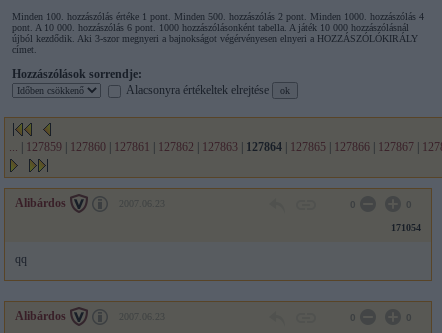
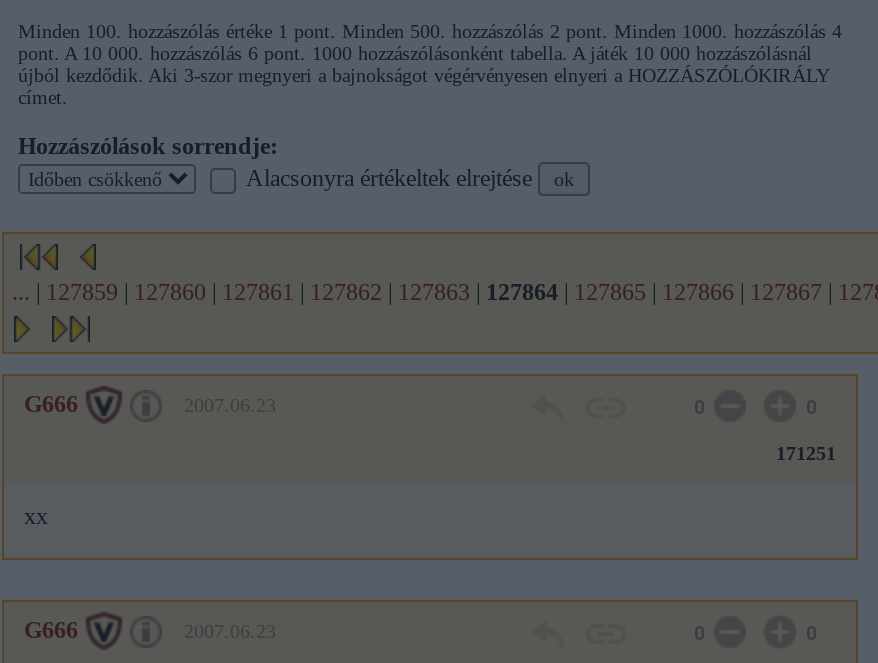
[15,196,66,210] Alibárdos -> [24,390,78,418] G666
[391,222,421,233] 171054 -> [776,442,836,464] 171251
[15,252,27,266] qq -> [24,502,48,530] xx
[15,309,66,323] Alibárdos -> [24,616,78,644] G666

